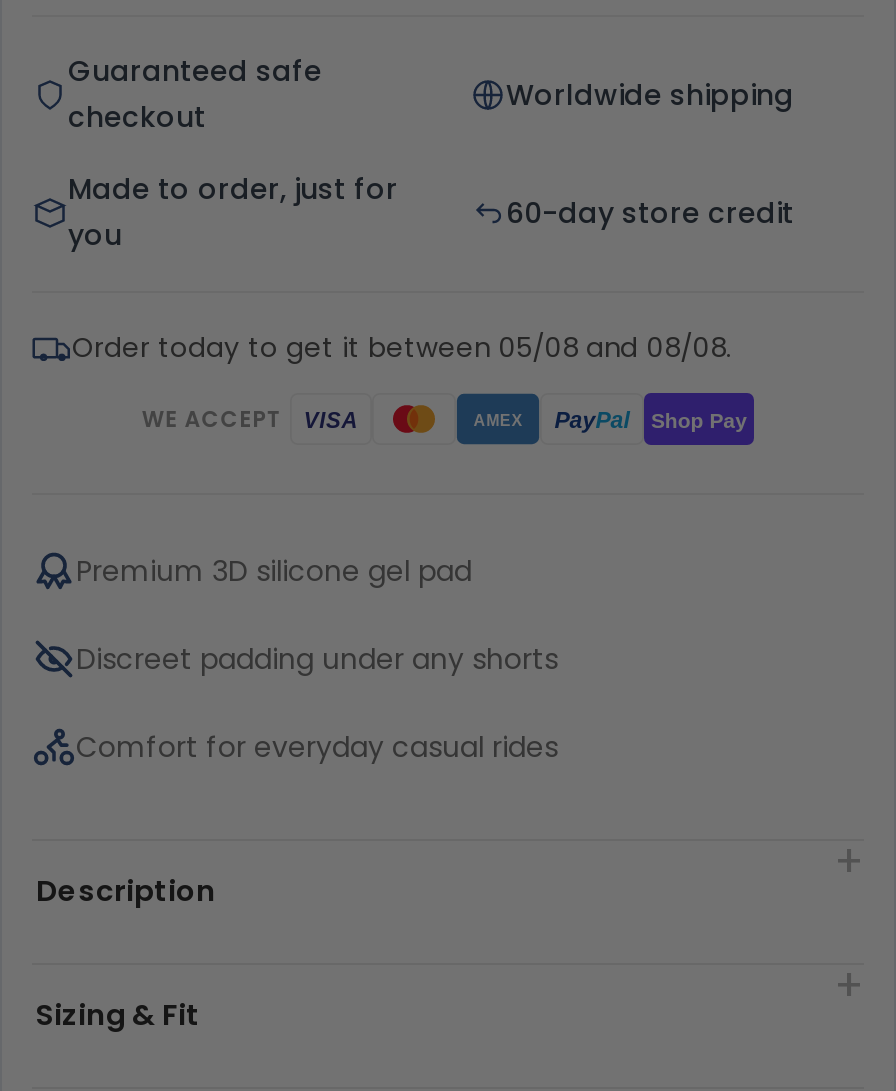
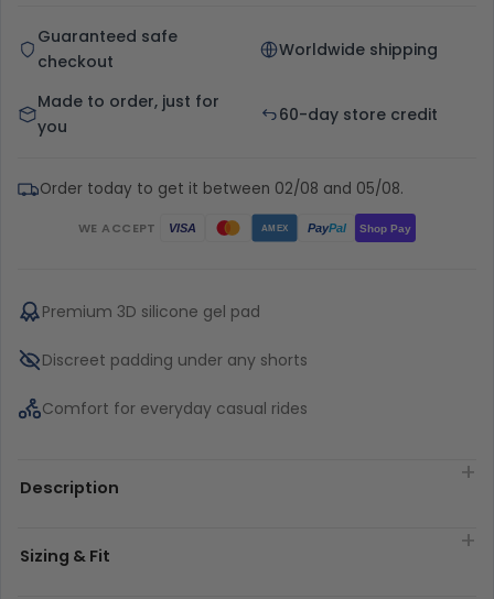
[72,330,732,368] Order today to get it between 05/08 and 08/08. -> [40,179,404,200] Order today to get it between 02/08 and 05/08.

